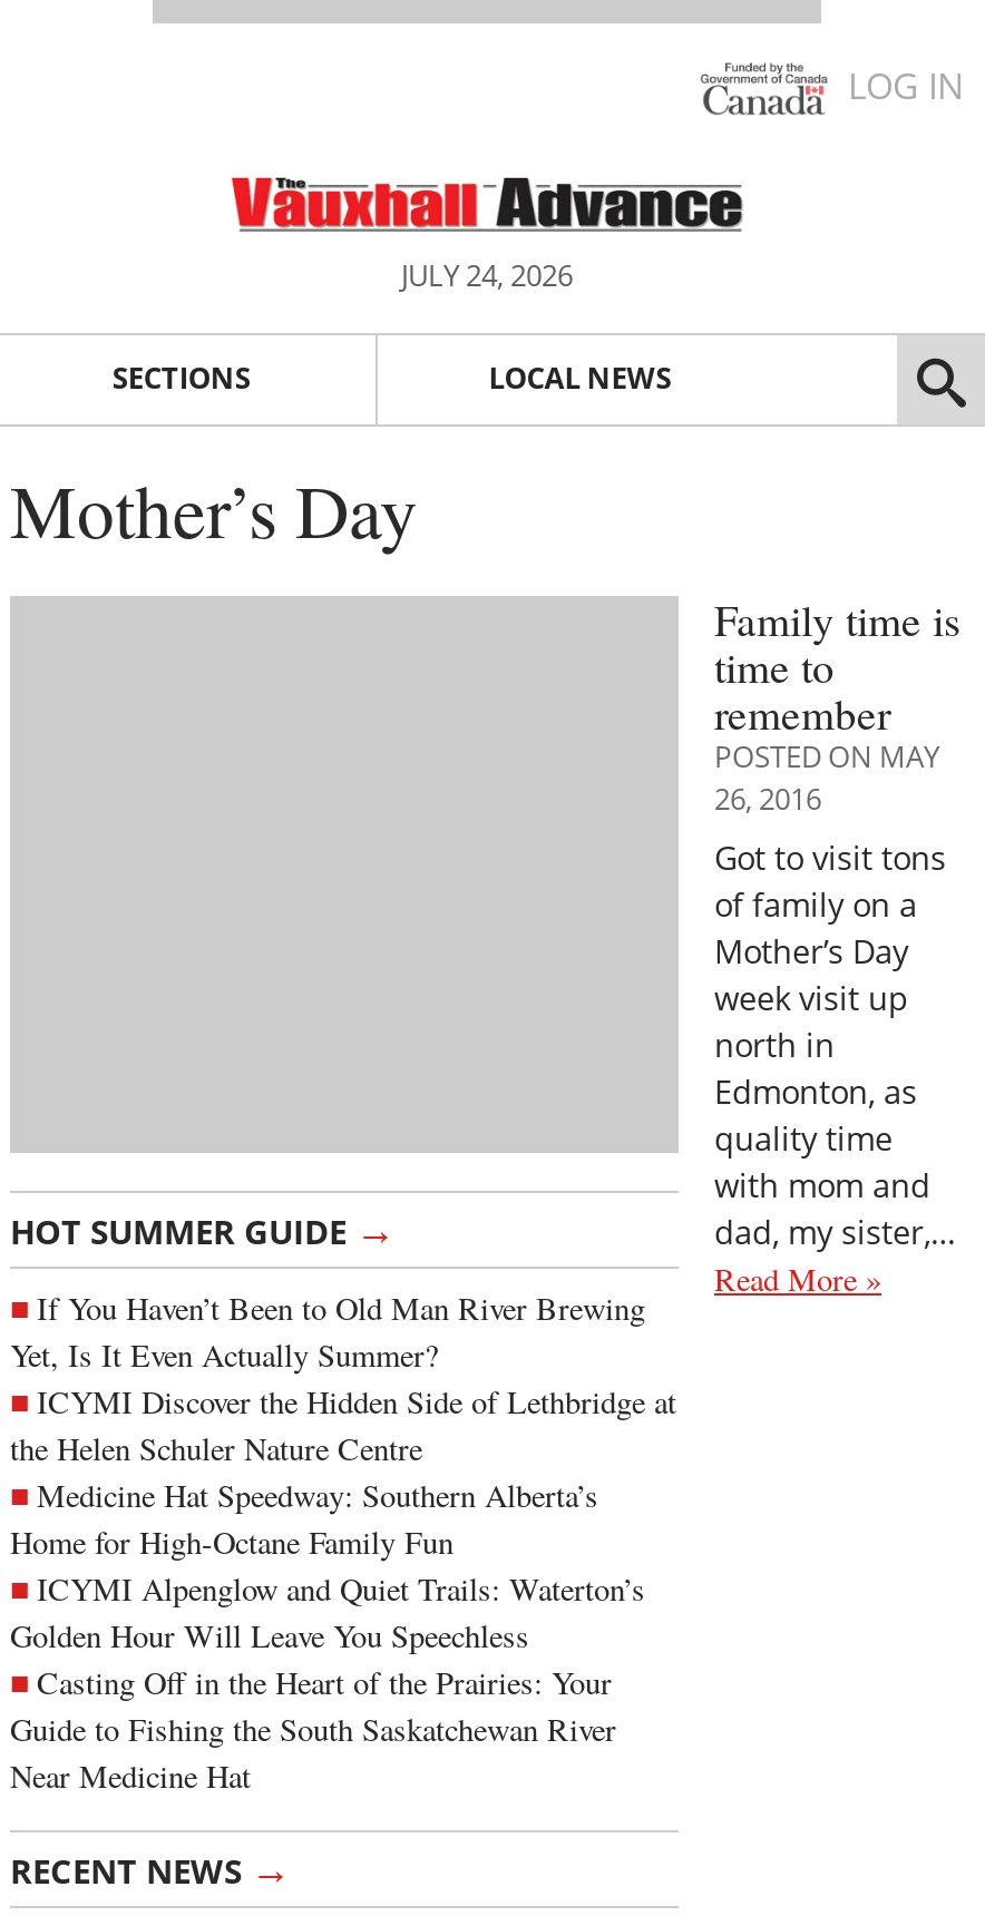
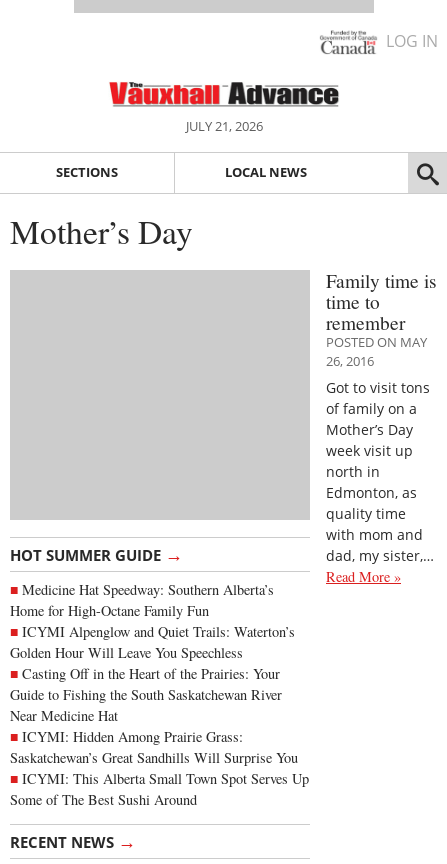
[401,255,573,295] JULY 24, 2026 -> [185,117,262,135] JULY 21, 2026
[10,1287,676,1470] If You Haven’t Been to Old Man River Brewing | Yet, Is It Even Actually Summer? | ICYMI Discover the Hidden Side of Lethbridge at | the Helen Schuler Nature Centre -> none
moved [10,1474,645,1797] -> [10,580,295,725]: Medicine Hat Speedway: Southern Alberta’s | Home for High-Octane Family Fun | ICYMI Alpenglow and Quiet Trails: Waterton’s | Golden Hour Will Leave You Speechless | Casting Off in the Heart of the Prairies: Your | Guide to Fishing the South Saskatchewan River | Near Medicine Hat
none -> [10,727,309,809] ICYMI: Hidden Among Prairie Grass: | Saskatchewan’s Great Sandhills Will Surprise You | ICYMI: This Alberta Small Town Spot Serves Up | Some of The Best Sushi Around

